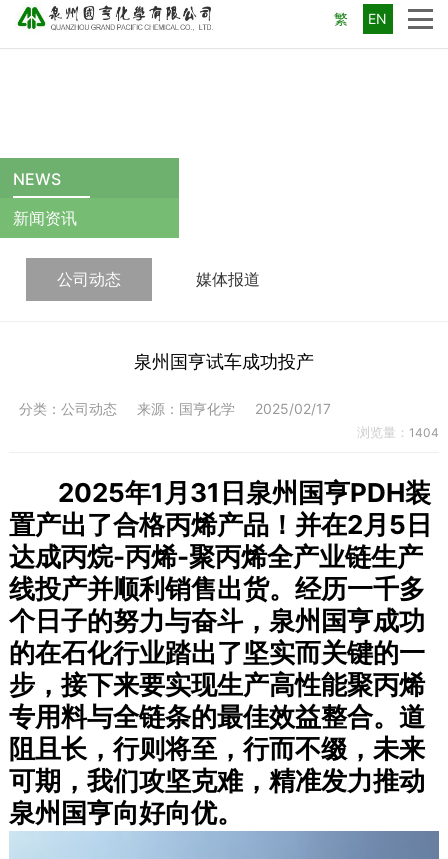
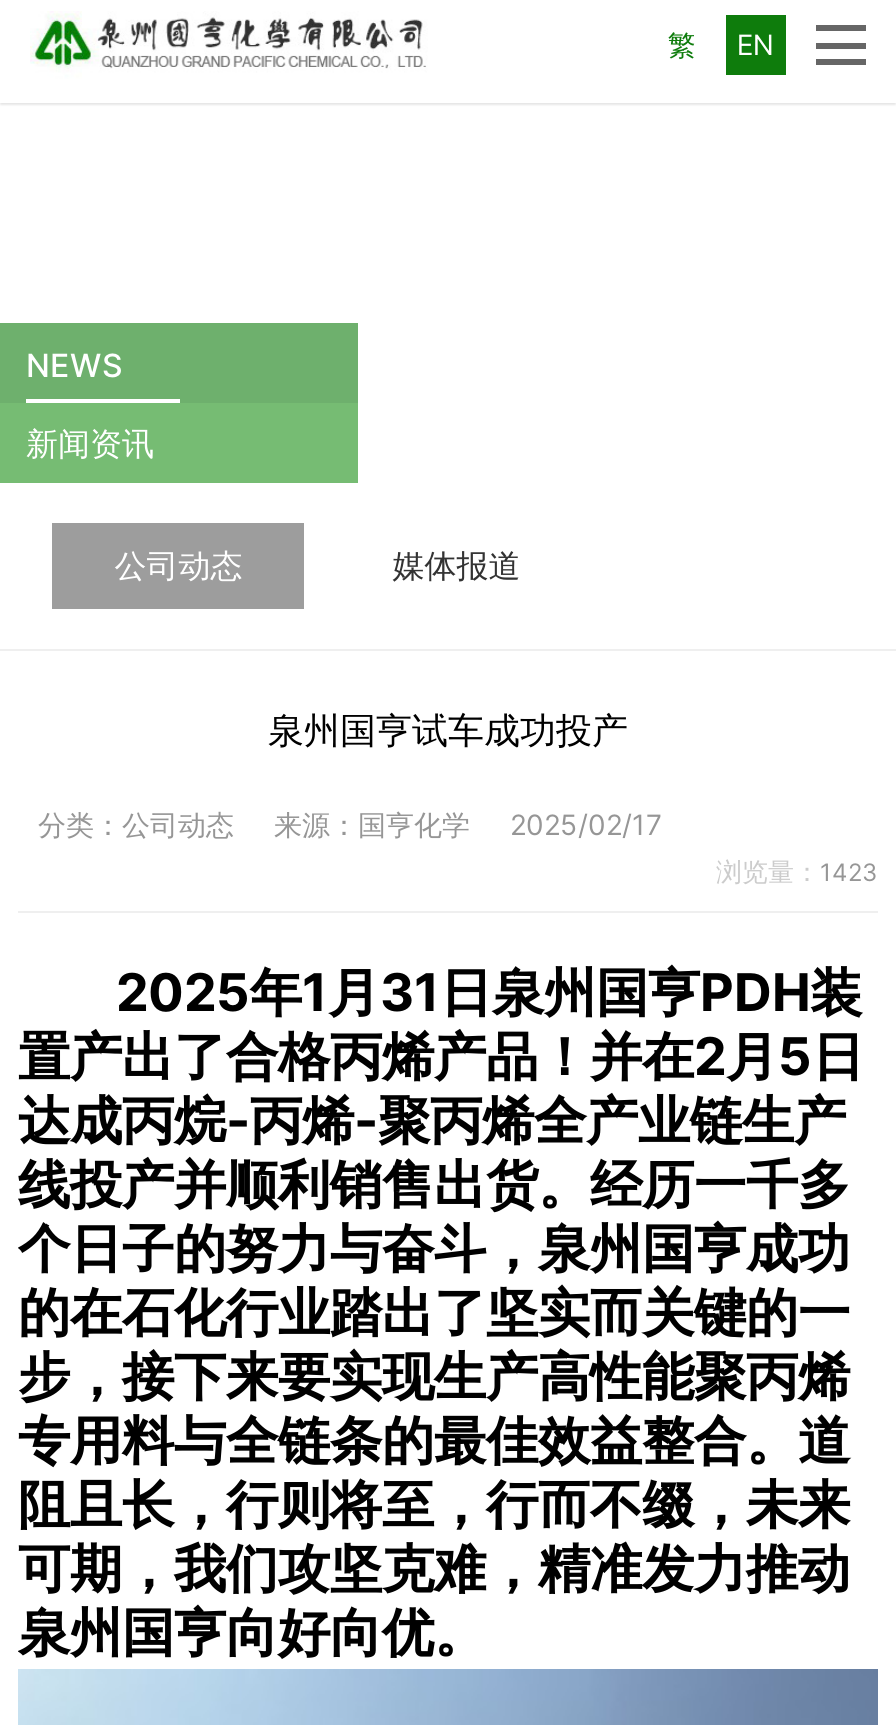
[357,424,439,440] 浏览量：1404 -> [716,855,878,887] 浏览量：1423

